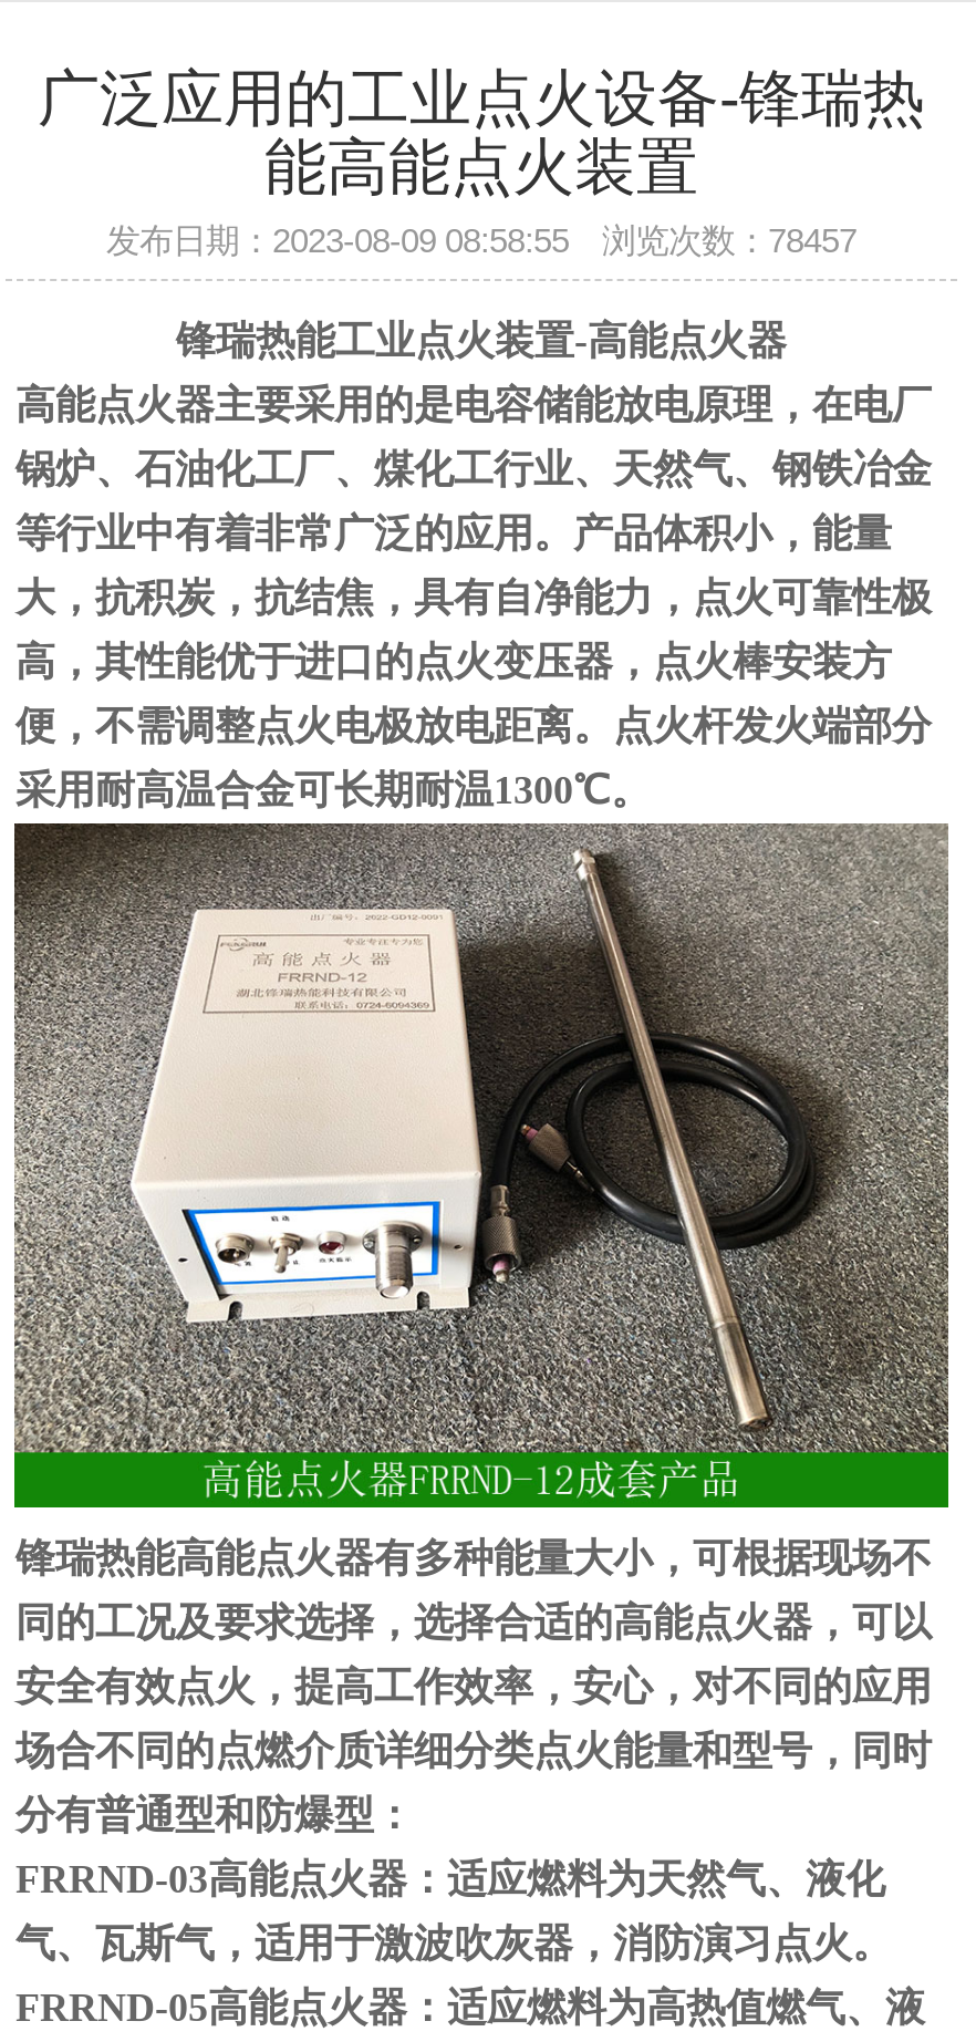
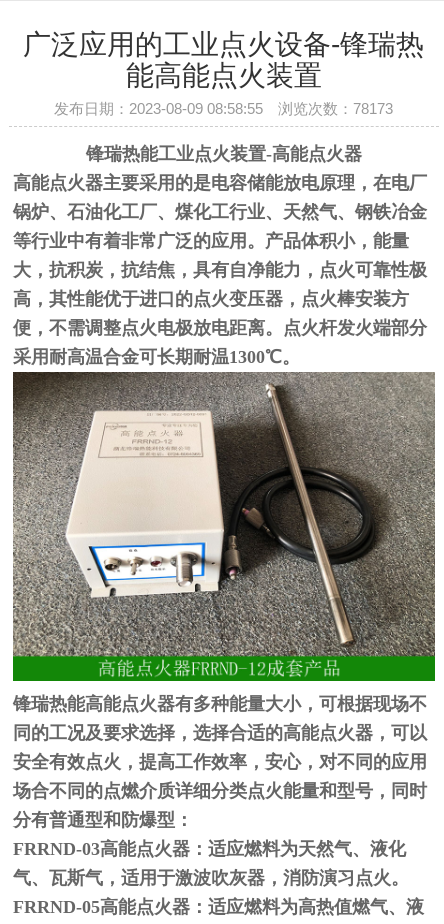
[106,221,856,259] 发布日期：2023-08-09 08:58:55 浏览次数：78457 -> [54,100,393,117] 发布日期：2023-08-09 08:58:55 浏览次数：78173

